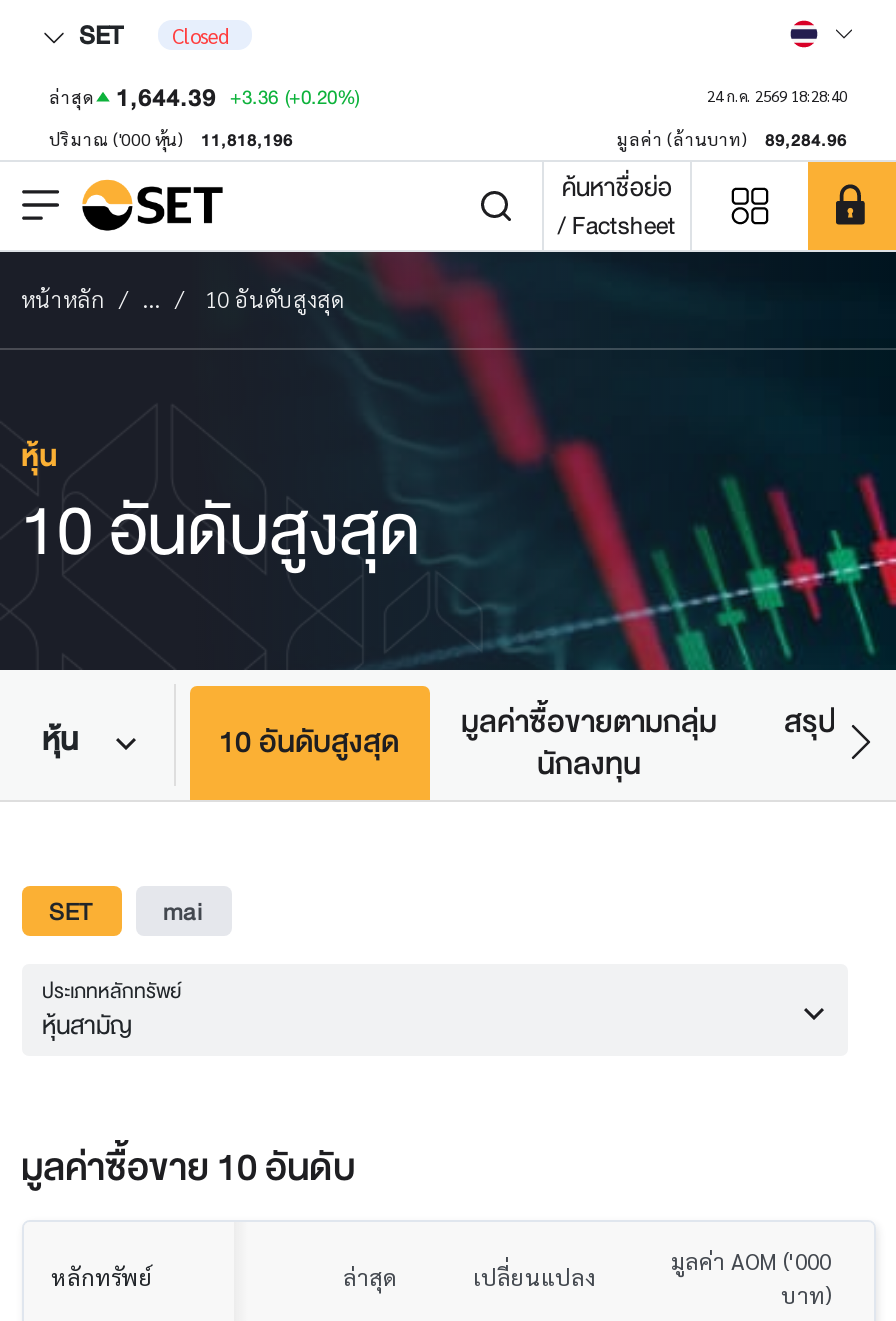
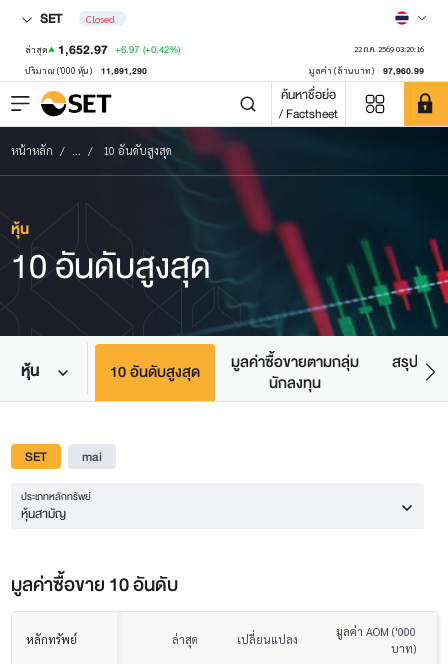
[49,76,359,118] ล่าสุด 1,644.39 +3.36 (+0.20%) -> [24,39,179,60] ล่าสุด 1,652.97 +6.97 (+0.42%)
[707,86,847,106] 24 ก.ค. 2569 18:28:40 -> [353,44,423,54] 22 ก.ค. 2569 03:20:16
[49,126,293,156] ปริมาณ ('000 หุ้น) 11,818,196 -> [24,64,146,79] ปริมาณ ('000 หุ้น) 11,891,290
[617,126,847,156] มูลค่า (ล้านบาท) 89,284.96 -> [308,64,423,79] มูลค่า (ล้านบาท) 97,960.99

